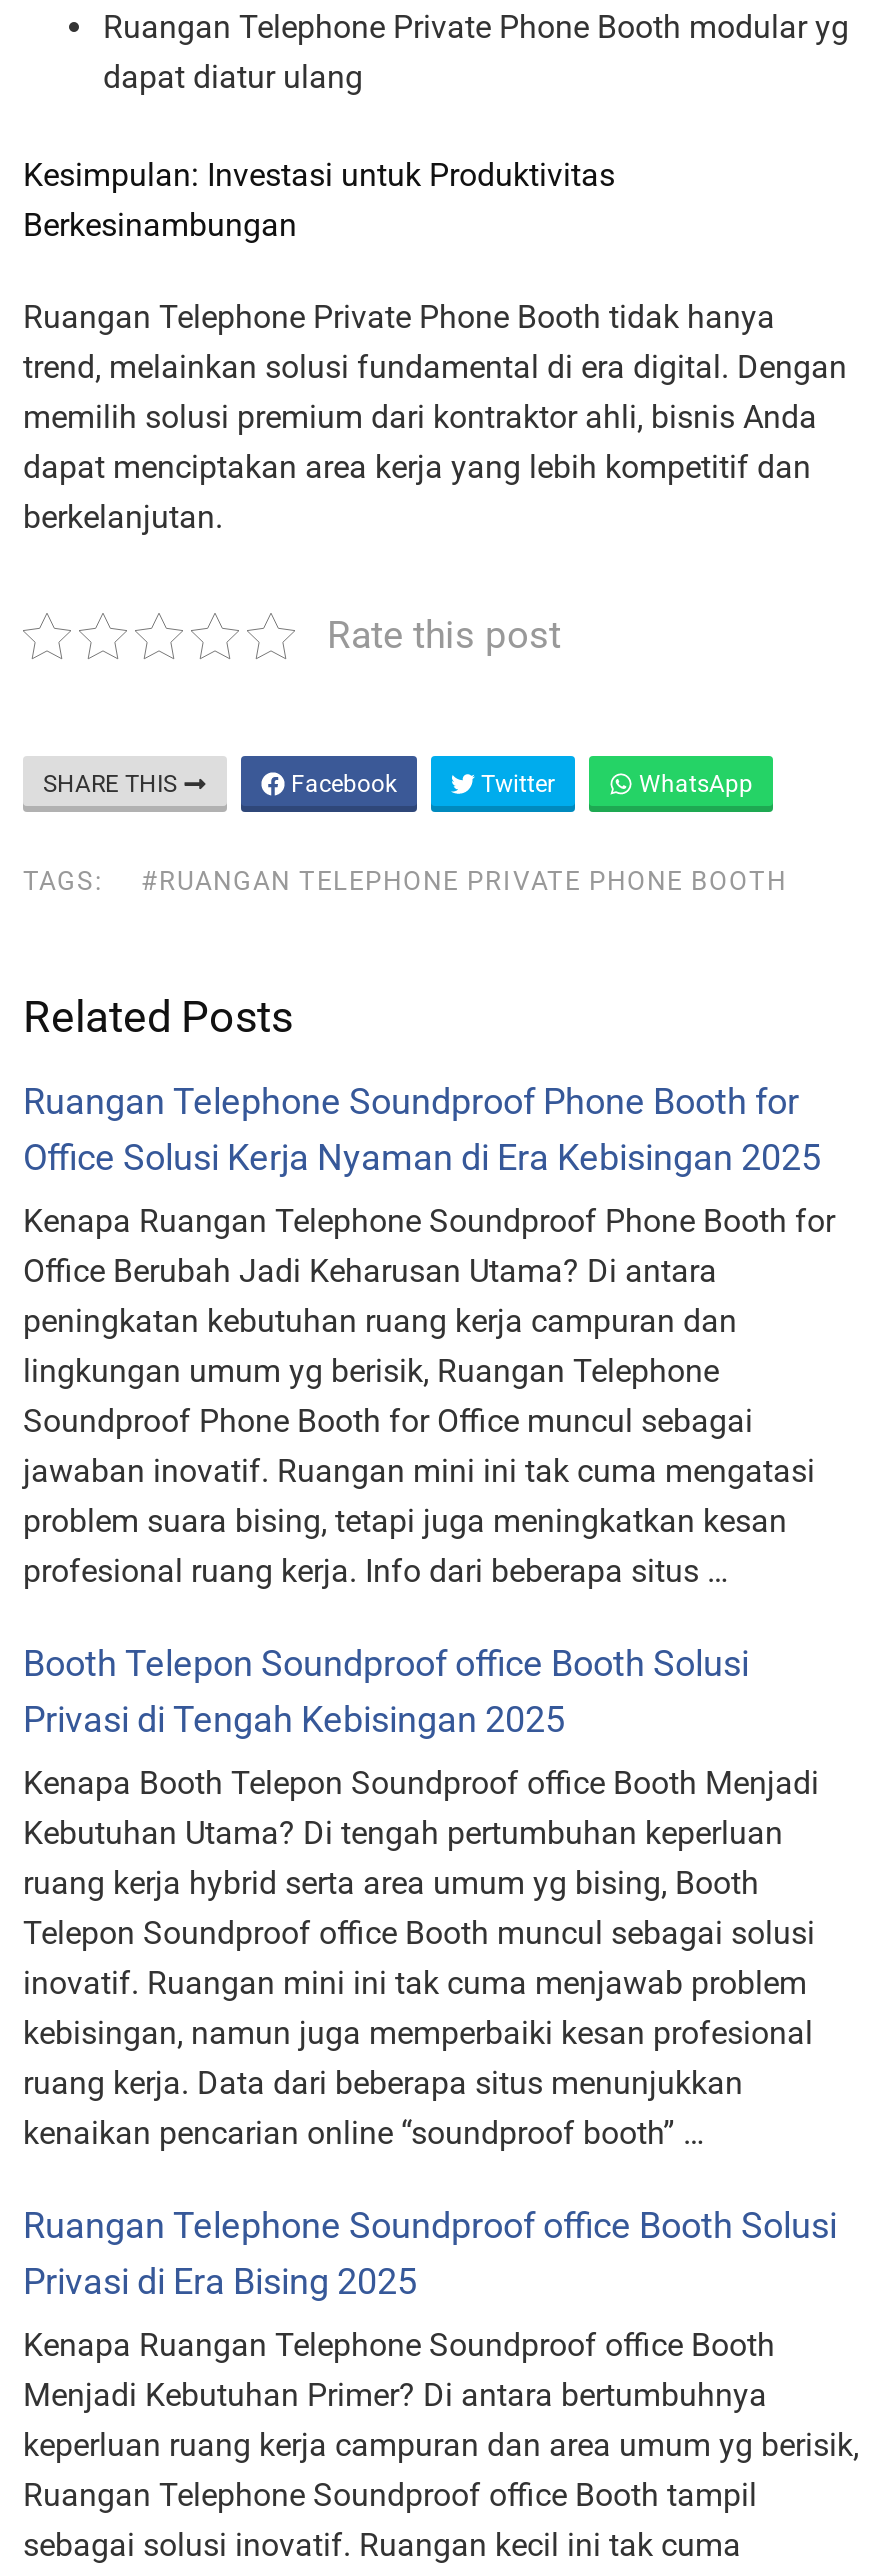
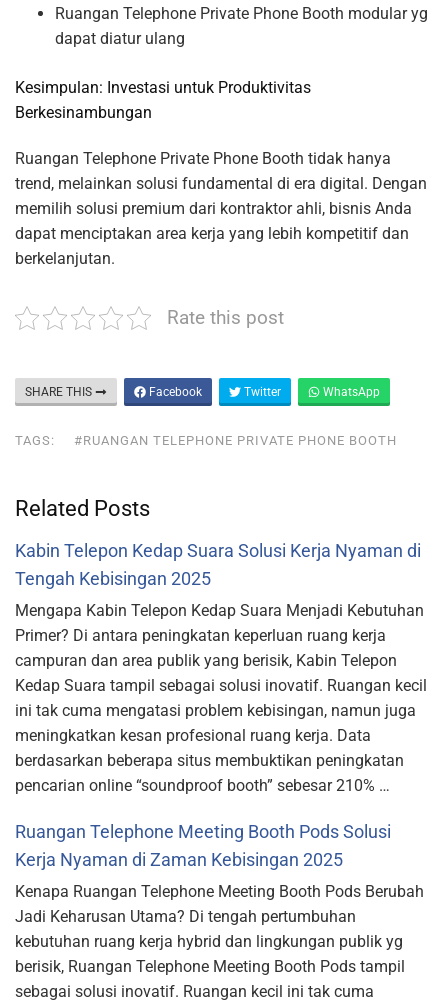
[23,1080,859,2514] Ruangan Telephone Soundproof Phone Booth for | Office Solusi Kerja Nyaman di Era Kebisingan 2025 | Kenapa Ruangan Telephone Soundproof Phone Booth for | Office Berubah Jadi Keharusan Utama? Di antara | peningkatan kebutuhan ruang kerja campuran dan | lingkungan umum yg berisik, Ruangan Telephone | Soundproof Phone Booth for Office muncul sebagai | jawaban inovatif. Ruangan mini ini tak cuma mengatasi | problem suara bising, tetapi juga meningkatkan kesan | profesional ruang kerja. Info dari beberapa situs … | Booth Telepon Soundproof office Booth Solusi | Privasi di Tengah Kebisingan 2025 | Kenapa Booth Telepon Soundproof office Booth Menjadi | Kebutuhan Utama? Di tengah pertumbuhan keperluan | ruang kerja hybrid serta area umum yg bising, Booth | Telepon Soundproof office Booth muncul sebagai solusi | inovatif. Ruangan mini ini tak cuma menjawab problem | kebisingan, namun juga memperbaiki kesan profesional | ruang kerja. Data dari beberapa situs menunjukkan | kenaikan pencarian online “soundproof booth” … | Ruangan Telephone Soundproof office Booth Solusi | Privasi di Era Bising 2025 | Kenapa Ruangan Telephone Soundproof office Booth | Menjadi Kebutuhan Primer? Di antara bertumbuhnya | keperluan ruang kerja campuran dan area umum yg berisik, | Ruangan Telephone Soundproof office Booth tampil -> [15,540,427,976] Kabin Telepon Kedap Suara Solusi Kerja Nyaman di | Tengah Kebisingan 2025 | Mengapa Kabin Telepon Kedap Suara Menjadi Kebutuhan | Primer? Di antara peningkatan keperluan ruang kerja | campuran dan area publik yang berisik, Kabin Telepon | Kedap Suara tampil sebagai solusi inovatif. Ruangan kecil | ini tak cuma mengatasi problem kebisingan, namun juga | meningkatkan kesan profesional ruang kerja. Data | berdasarkan beberapa situs membuktikan peningkatan | pencarian online “soundproof booth” sebesar 210% … | Ruangan Telephone Meeting Booth Pods Solusi | Kerja Nyaman di Zaman Kebisingan 2025 | Kenapa Ruangan Telephone Meeting Booth Pods Berubah | Jadi Keharusan Utama? Di tengah pertumbuhan | kebutuhan ruang kerja hybrid dan lingkungan publik yg | berisik, Ruangan Telephone Meeting Booth Pods tampil

